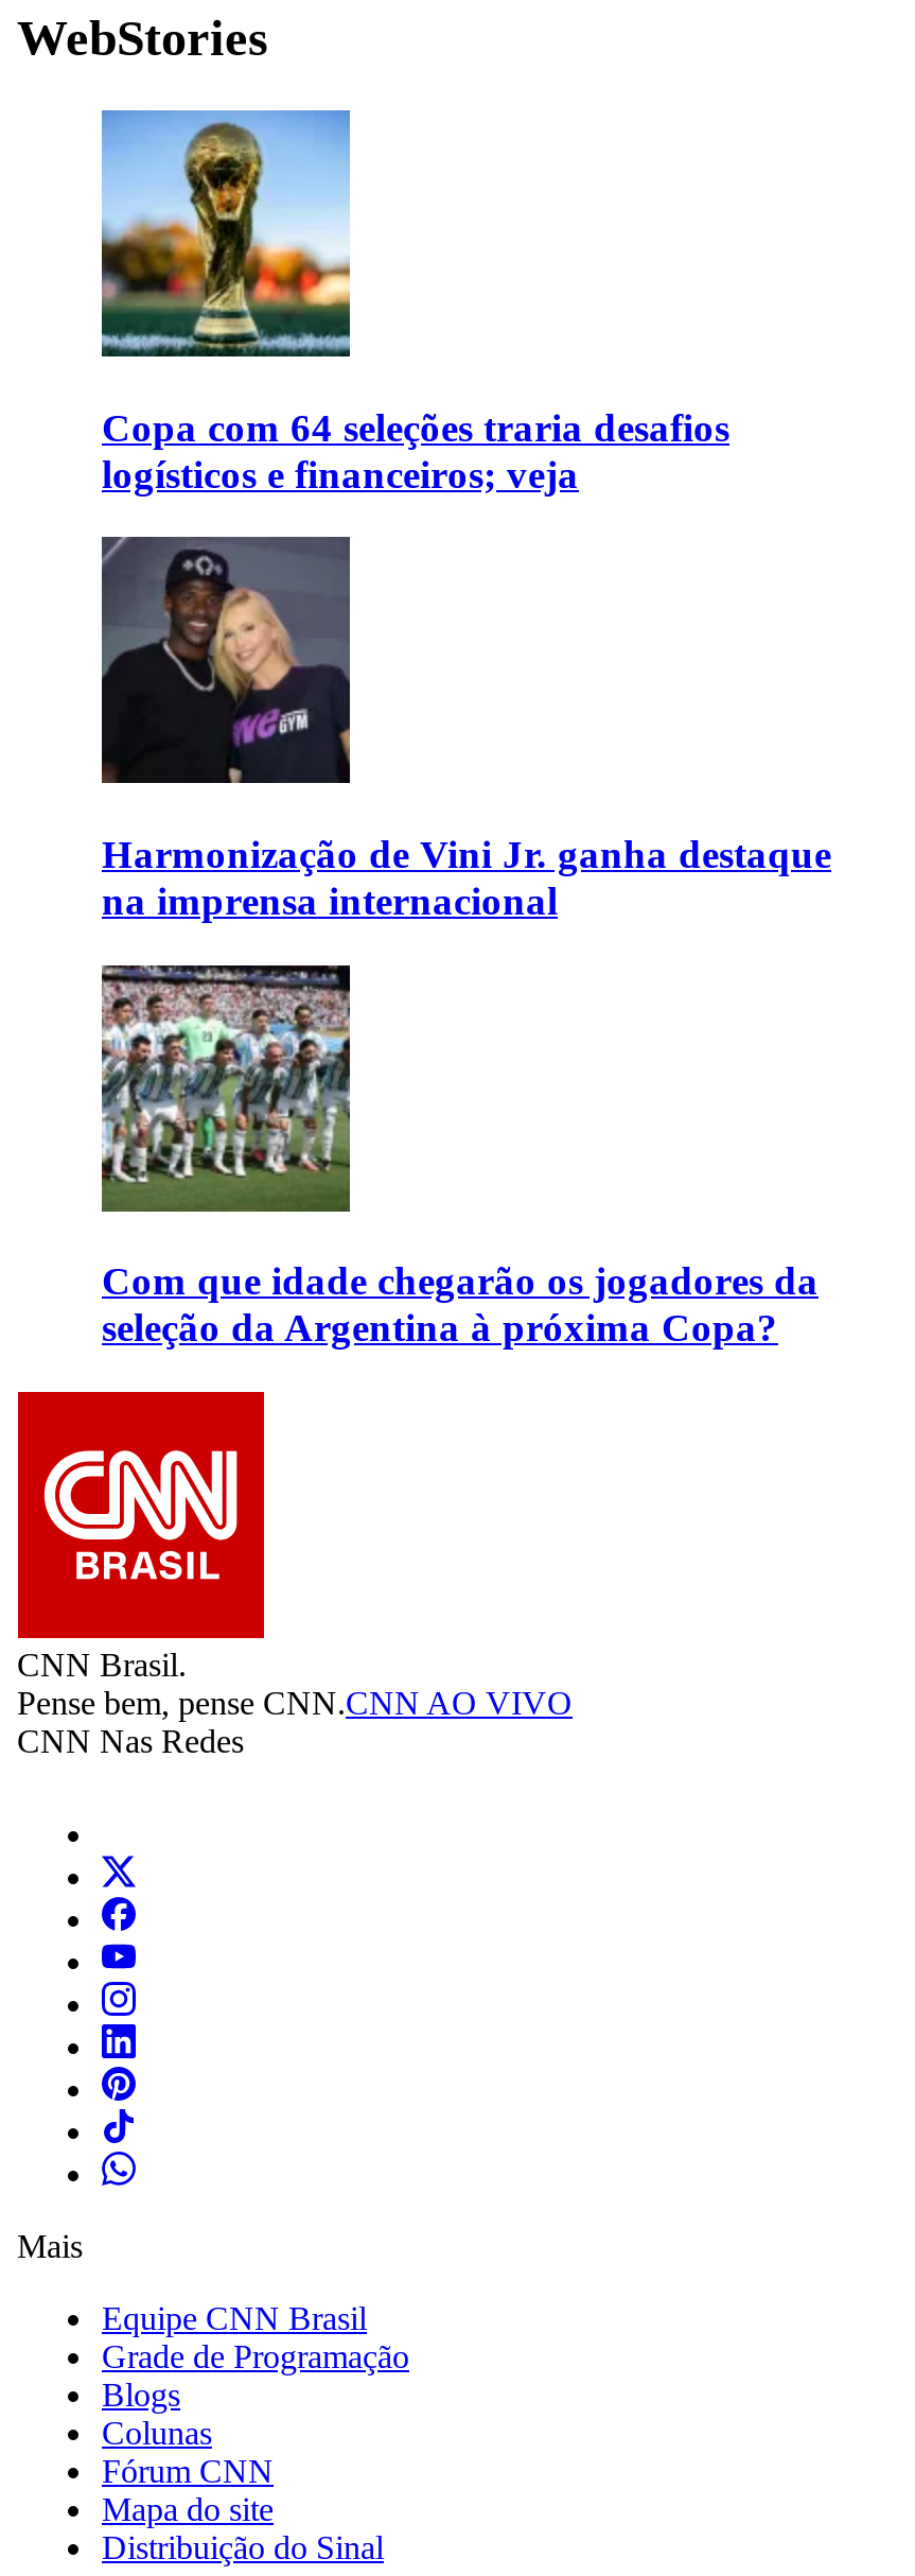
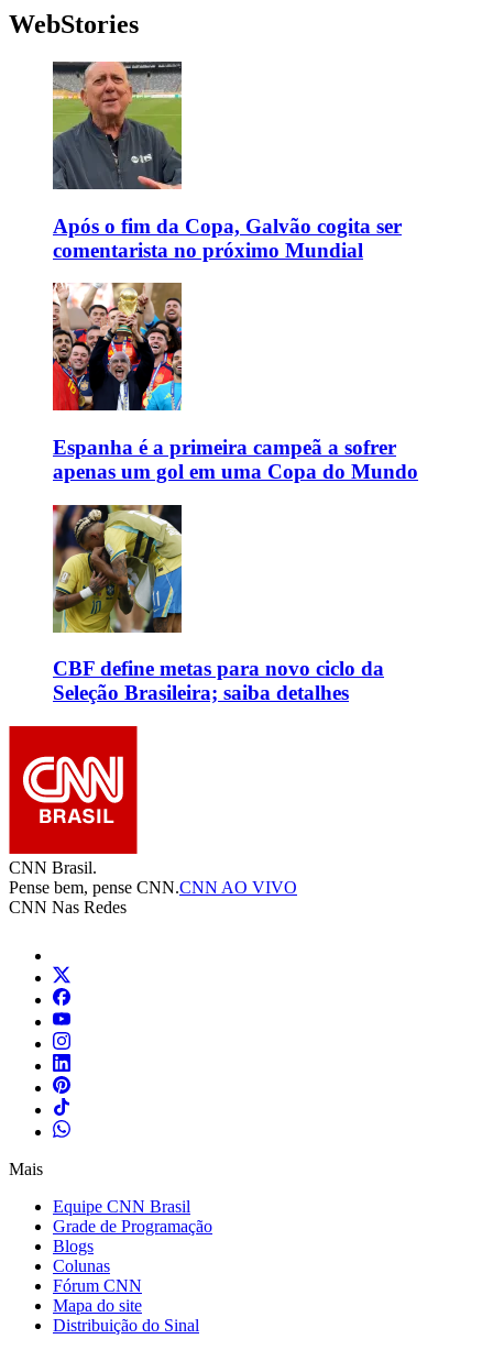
[100,108,729,495] [image] | Copa com 64 seleções traria desafios | logísticos e financeiros; veja -> [52,61,402,261] [image] | Após o fim da Copa, Galvão cogita ser | comentarista no próximo Mundial
[100,535,831,923] [image] | Harmonização de Vini Jr. ganha destaque | na imprensa internacional -> [52,283,418,483] [image] | Espanha é a primeira campeã a sofrer | apenas um gol em uma Copa do Mundo
[100,963,819,1350] [image] | Com que idade chegarão os jogadores da | seleção da Argentina à próxima Copa? -> [52,504,384,705] [image] | CBF define metas para novo ciclo da | Seleção Brasileira; saiba detalhes

